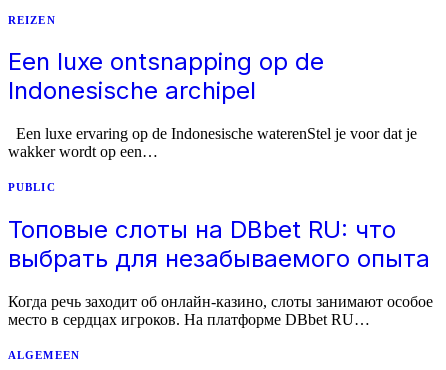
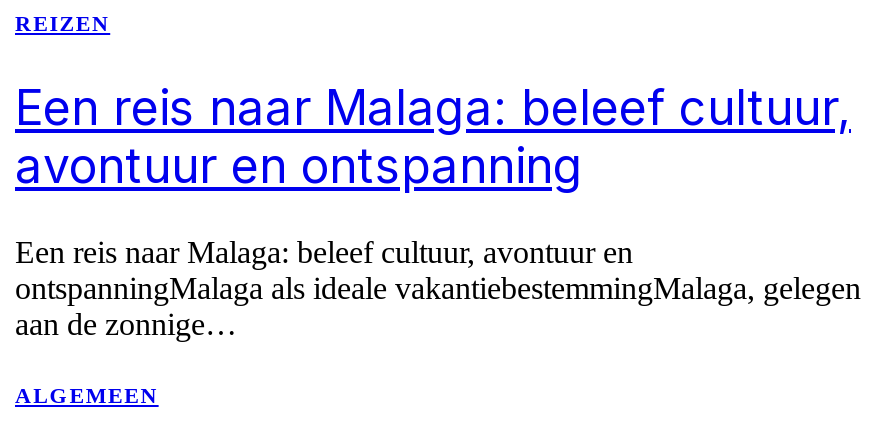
[8,47,433,328] Een luxe ontsnapping op de | Indonesische archipel | Een luxe ervaring op de Indonesische waterenStel je voor dat je | wakker wordt op een… | PUBLIC | Топовые слоты на DBbet RU: что | выбрать для незабываемого опыта | Когда речь заходит об онлайн-казино, слоты занимают особое | место в сердцах игроков. На платформе DBbet RU… -> [15,80,861,342] Een reis naar Malaga: beleef cultuur, | avontuur en ontspanning | Een reis naar Malaga: beleef cultuur, avontuur en | ontspanningMalaga als ideale vakantiebestemmingMalaga, gelegen | aan de zonnige…

